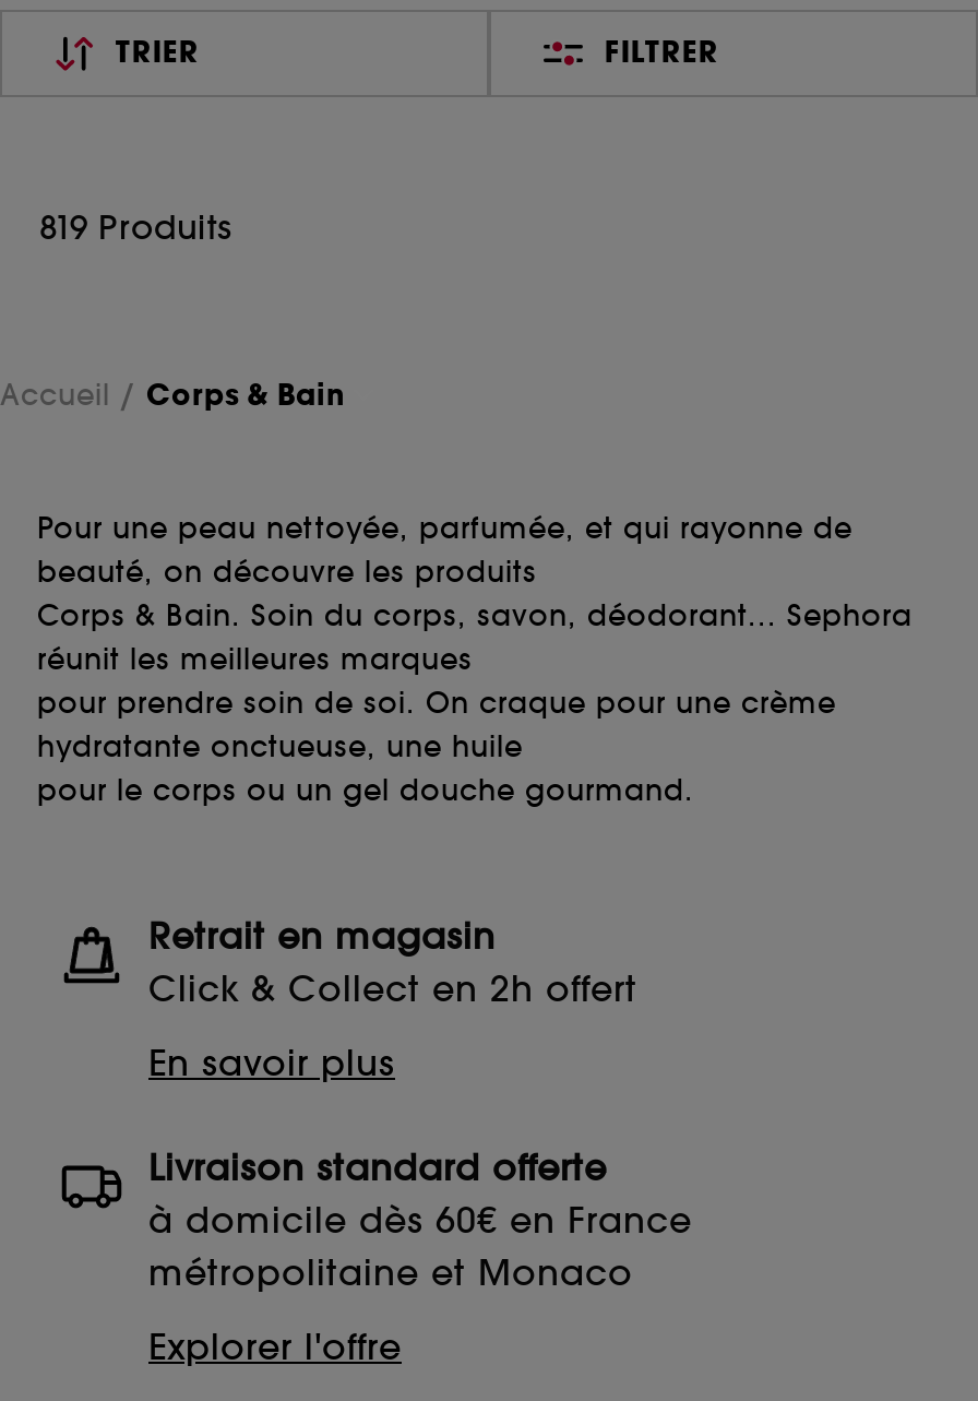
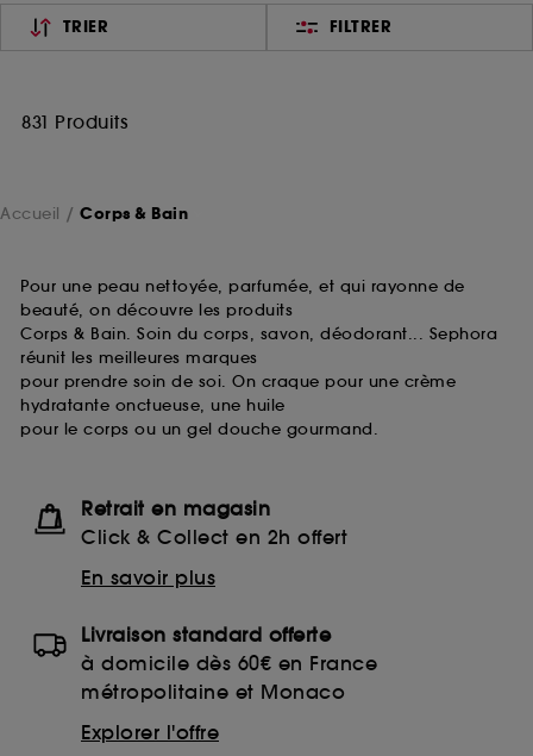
[39,206,231,248] 819 Produits -> [21,111,127,133] 831 Produits

